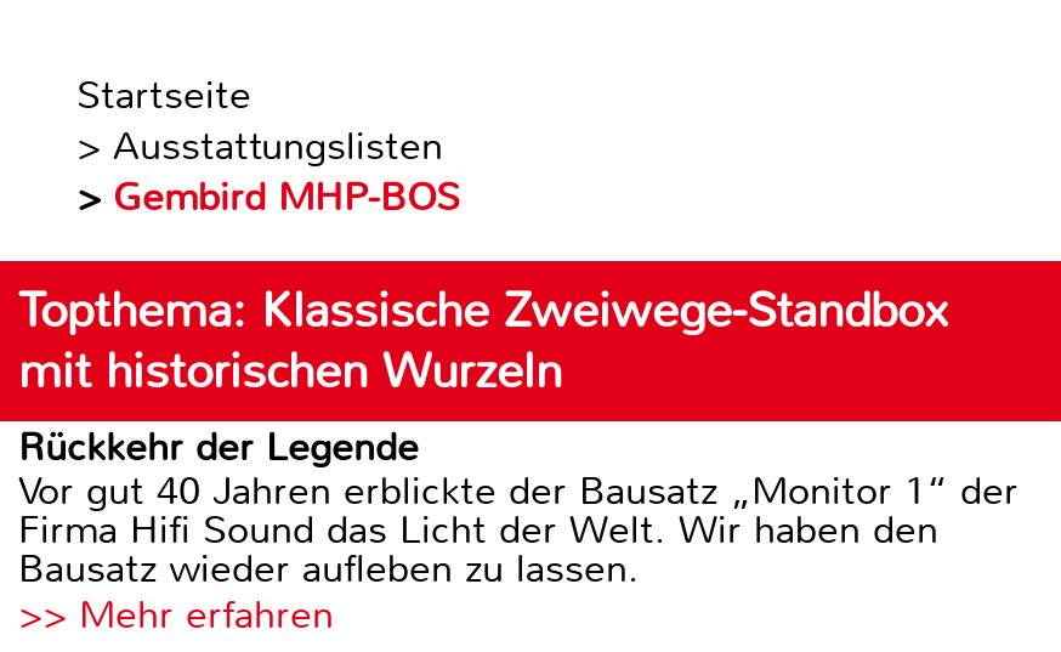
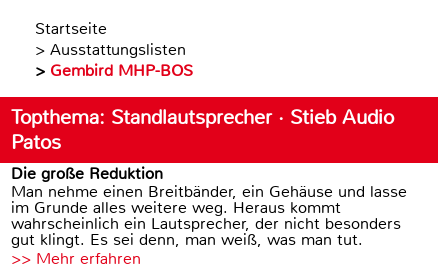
[18,280,1019,594] Topthema: Klassische Zweiwege-Standbox | mit historischen Wurzeln | Rückkehr der Legende | Vor gut 40 Jahren erblickte der Bausatz „Monitor 1“ der | Firma Hifi Sound das Licht der Welt. Wir haben den | Bausatz wieder aufleben zu lassen. -> [11,105,407,250] Topthema: Standlautsprecher · Stieb Audio | Patos | Die große Reduktion | Man nehme einen Breitbänder, ein Gehäuse und lasse | im Grunde alles weitere weg. Heraus kommt | wahrscheinlich ein Lautsprecher, der nicht besonders | gut klingt. Es sei denn, man weiß, was man tut.

